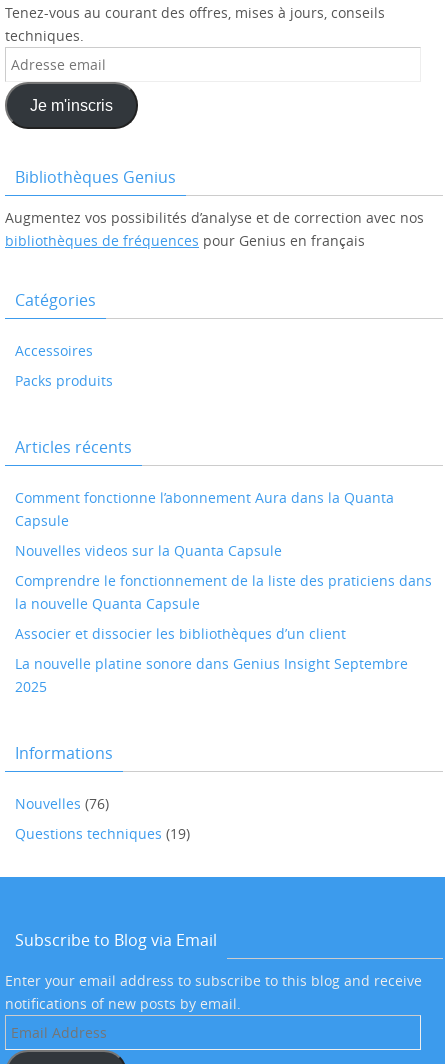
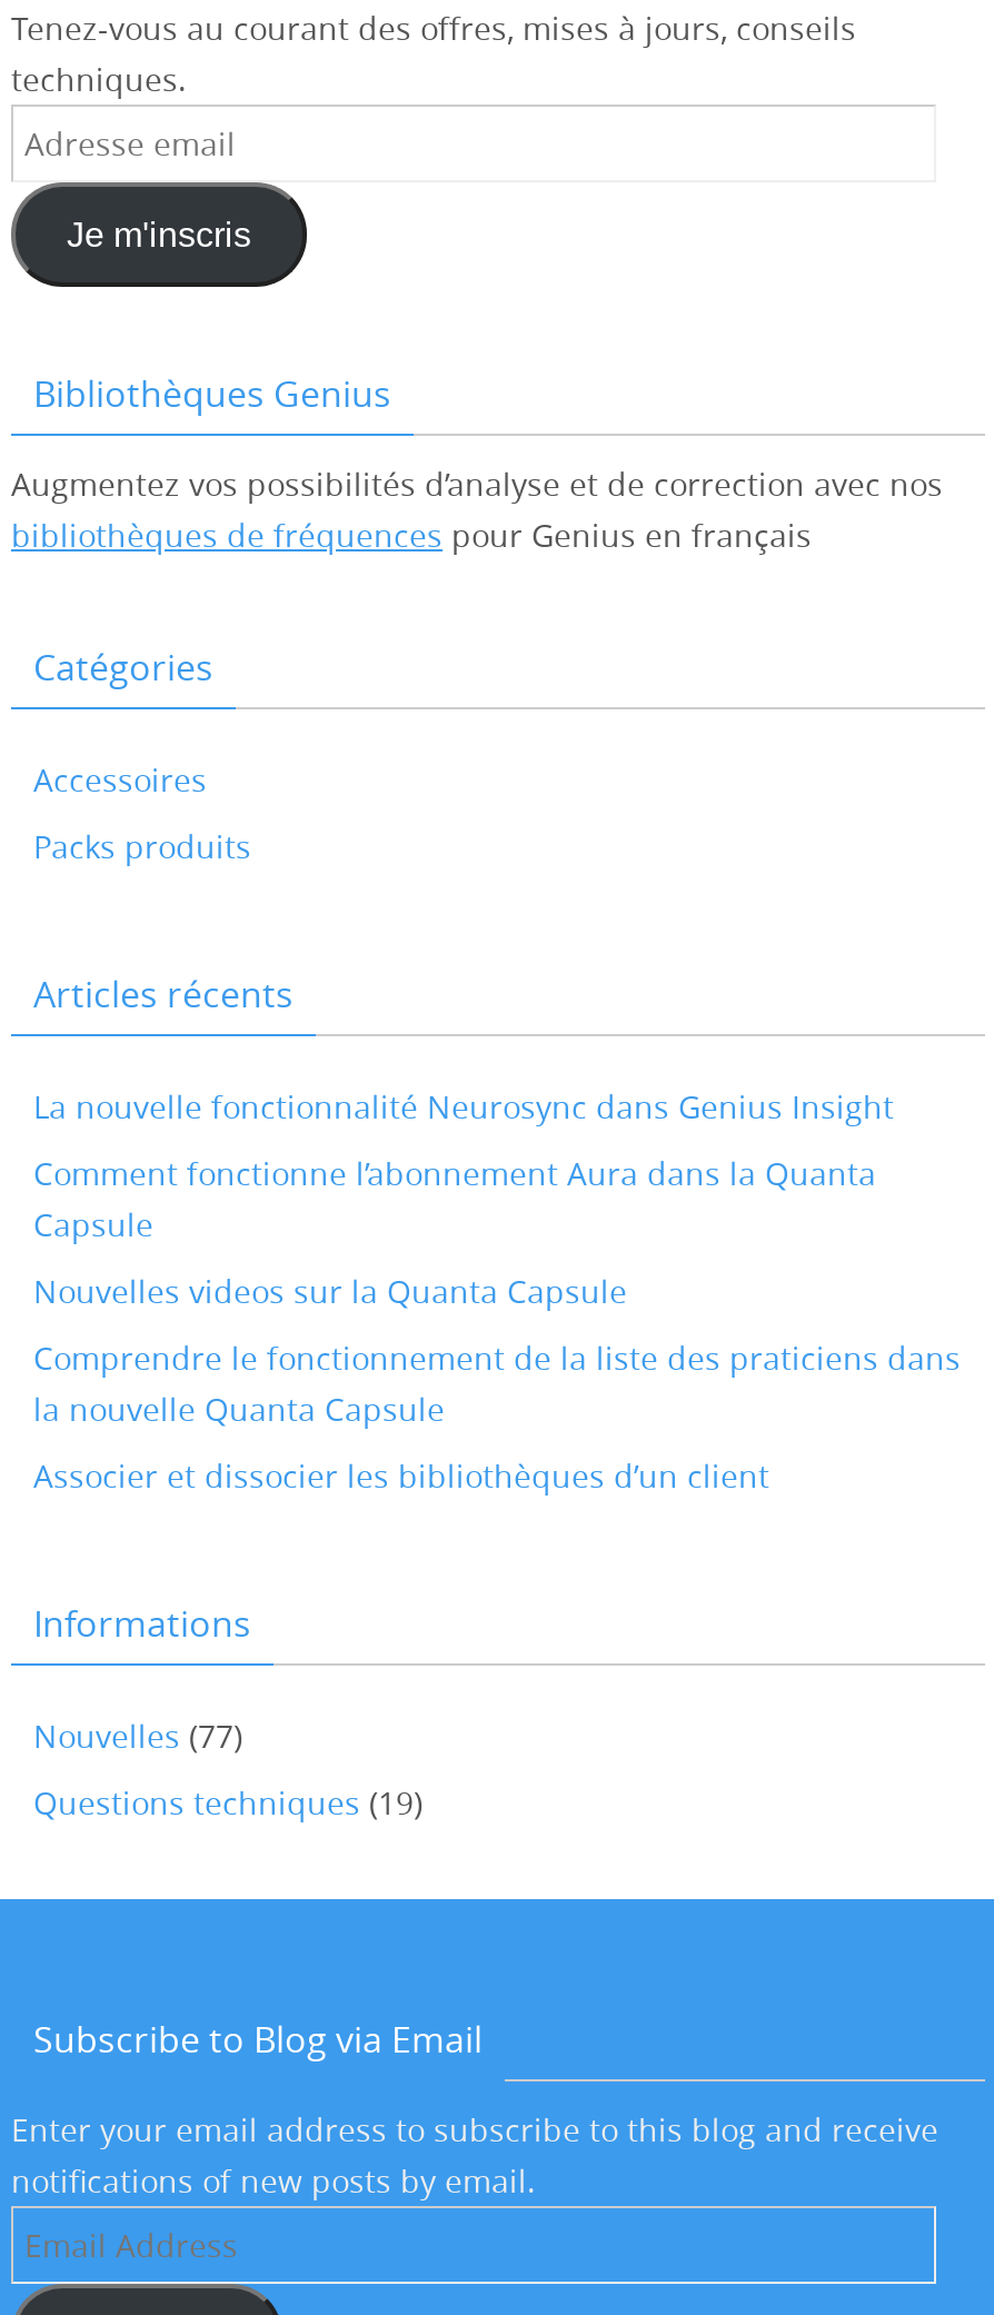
none -> [33,1086,894,1128] La nouvelle fonctionnalité Neurosync dans Genius Insight
moved [15,488,432,643] -> [33,1153,961,1498]: Comment fonctionne l’abonnement Aura dans la Quanta | Capsule | Nouvelles videos sur la Quanta Capsule | Comprendre le fonctionnement de la liste des praticiens dans | la nouvelle Quanta Capsule | Associer et dissocier les bibliothèques d’un client
[15,654,408,696] La nouvelle platine sonore dans Genius Insight Septembre | 2025 -> none
[15,794,109,813] Nouvelles (76) -> [33,1715,242,1758] Nouvelles (77)

